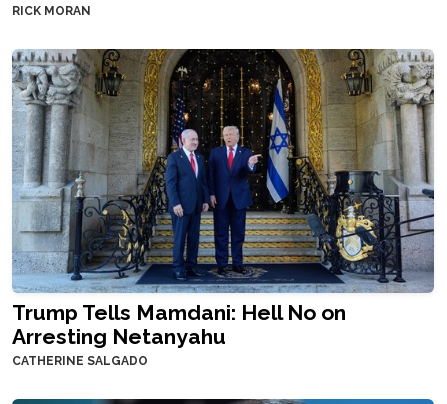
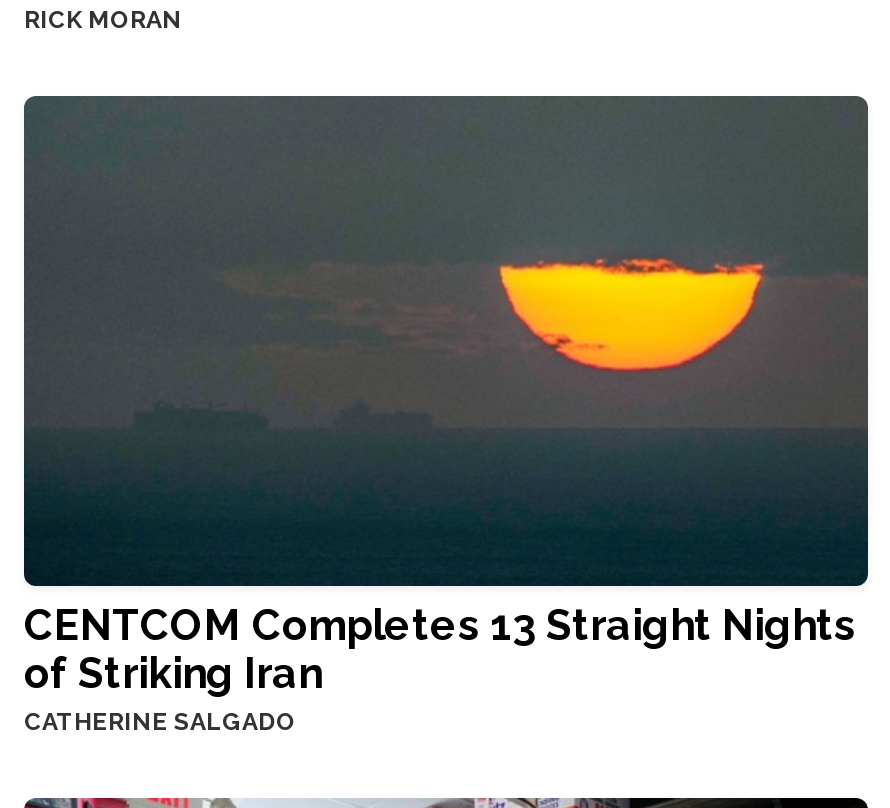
[12,48,435,349] [image] | Trump Tells Mamdani: Hell No on | Arresting Netanyahu -> [22,94,868,699] [image] | CENTCOM Completes 13 Straight Nights | of Striking Iran

